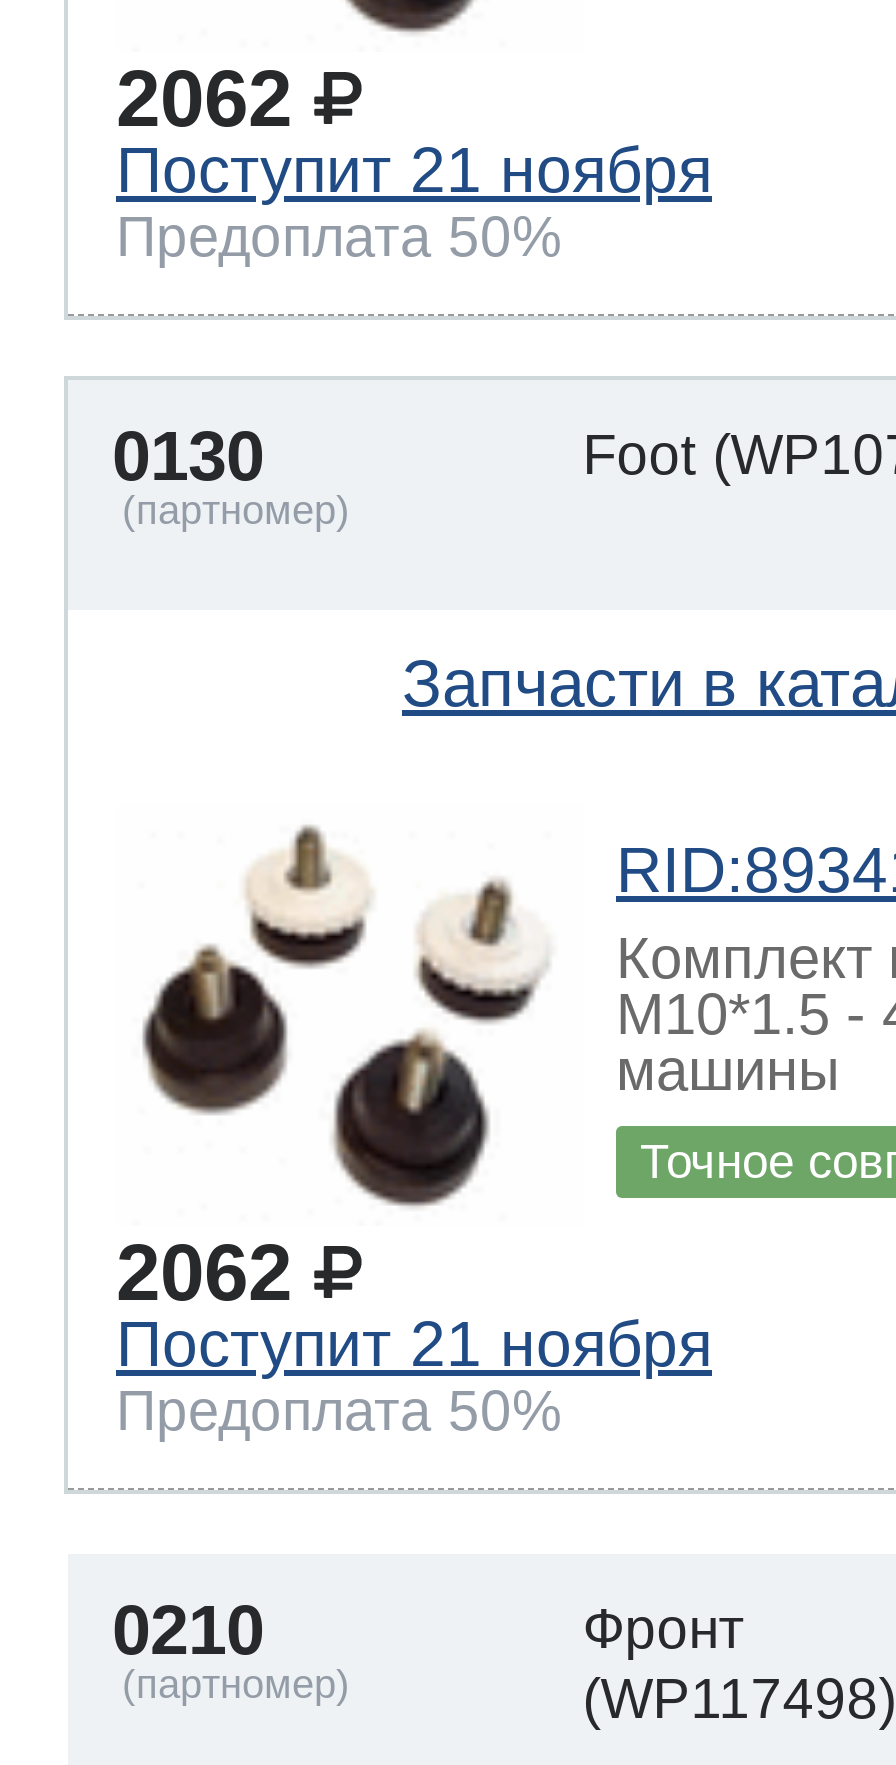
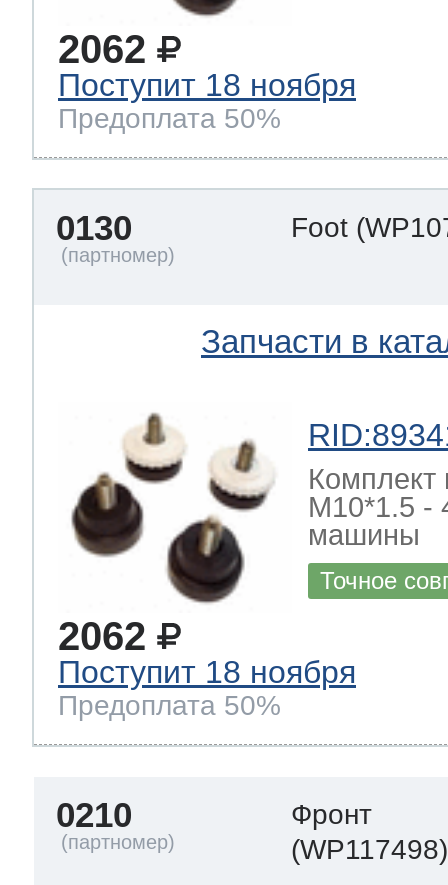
[116,134,712,206] Поступит 21 ноября -> [58,67,356,103] Поступит 18 ноября
[116,1308,712,1380] Поступит 21 ноября -> [58,654,356,690] Поступит 18 ноября

